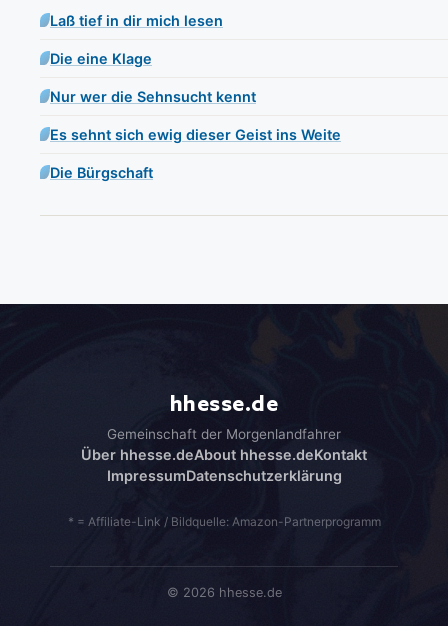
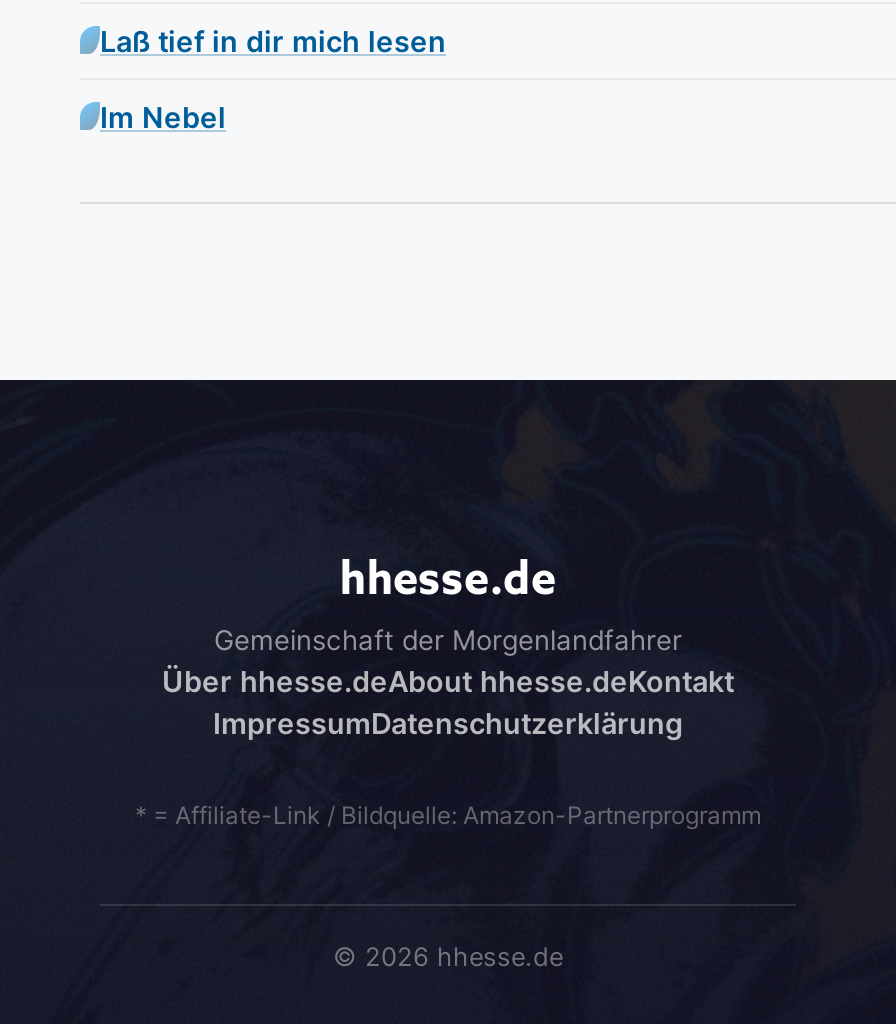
[50,50,341,181] Die eine Klage | Nur wer die Sehnsucht kennt | Es sehnt sich ewig dieser Geist ins Weite | Die Bürgschaft -> [100,101,226,135] Im Nebel

